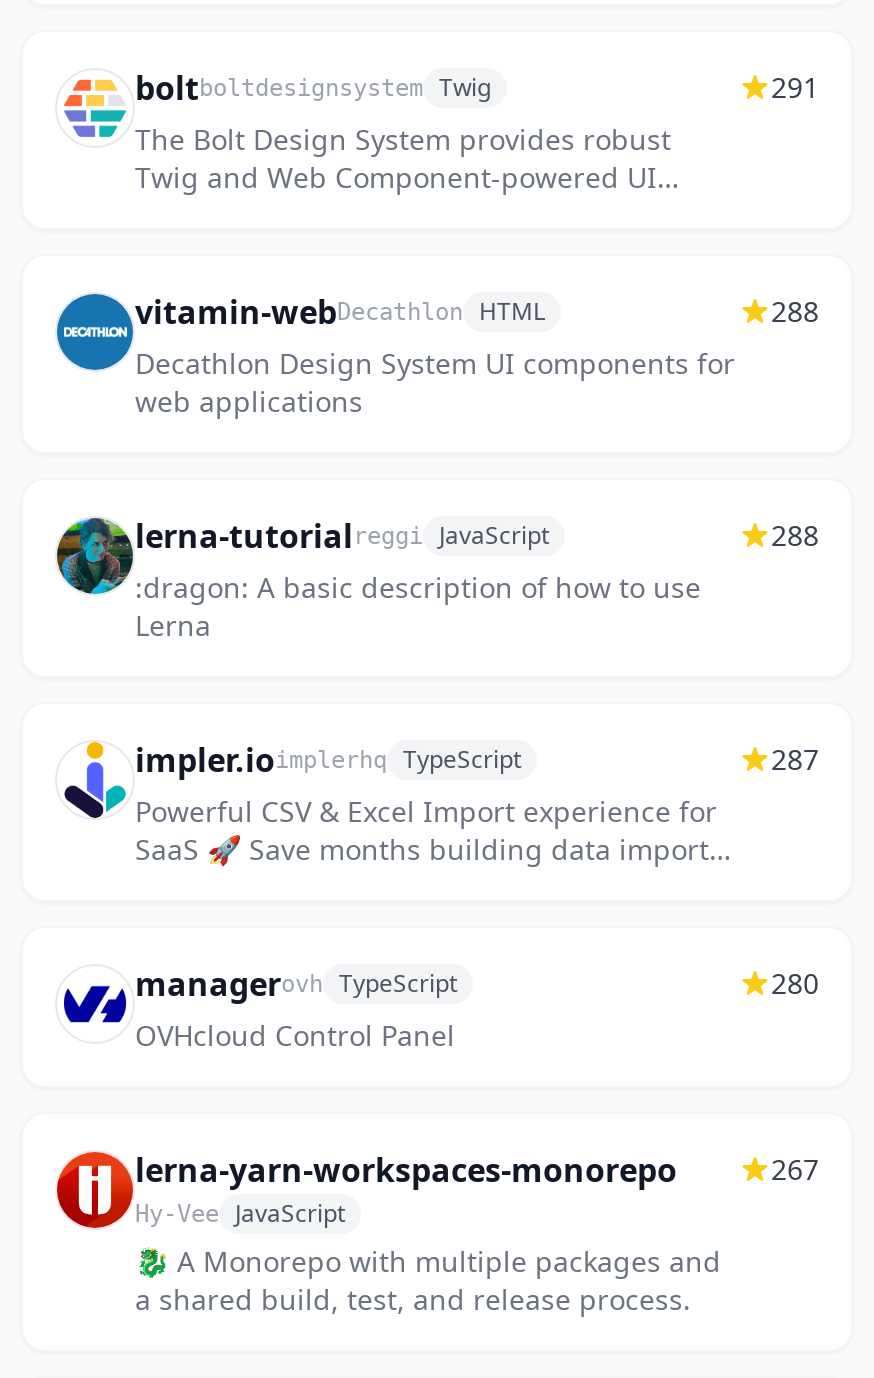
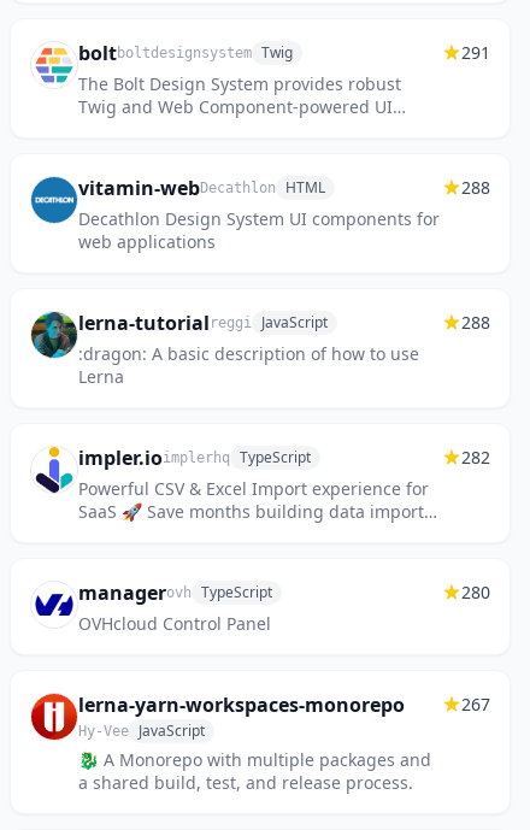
[771,740,819,778] 287 -> [461,446,490,469] 282

